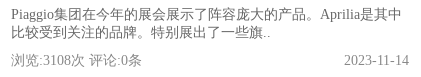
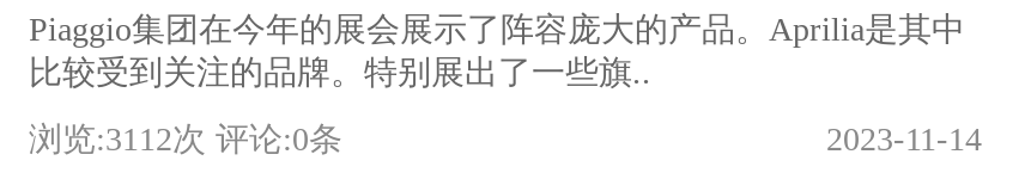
[11,53,142,68] 浏览:3108次 评论:0条 -> [29,123,342,159] 浏览:3112次 评论:0条

